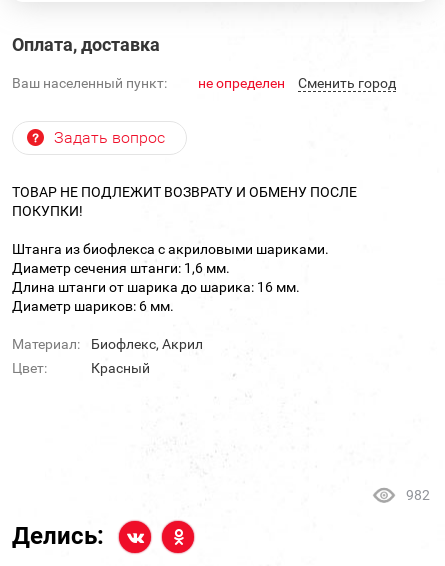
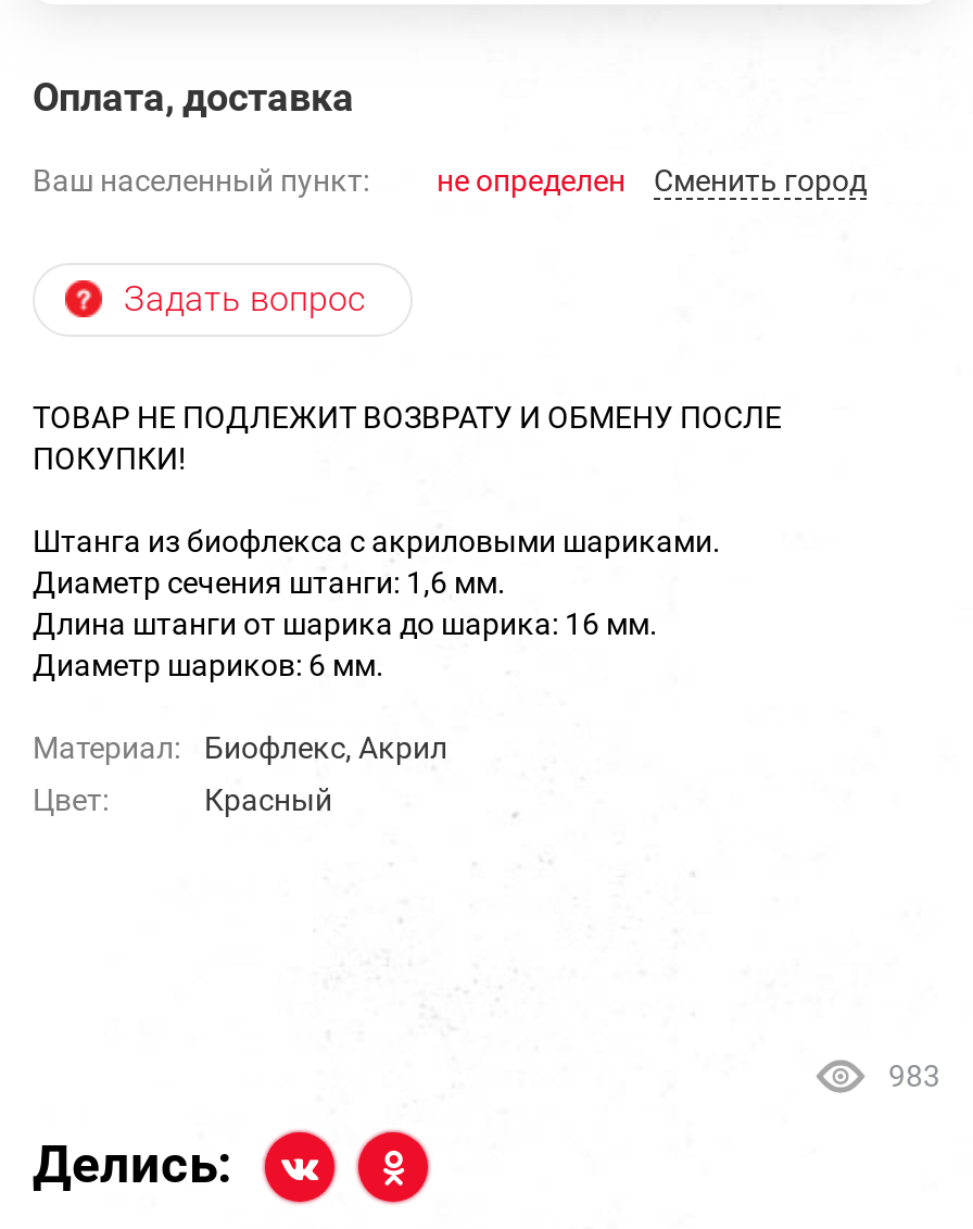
[406,487,430,503] 982 -> [888,1059,940,1093] 983

